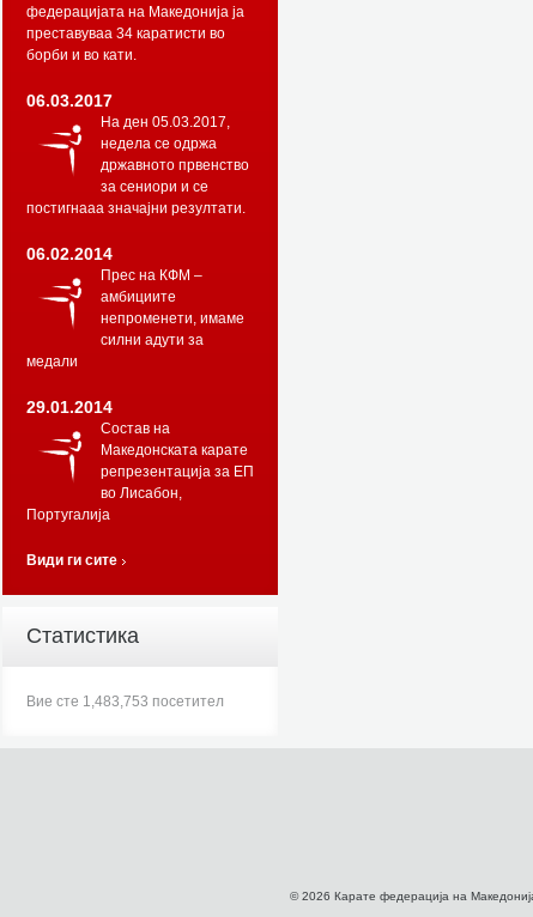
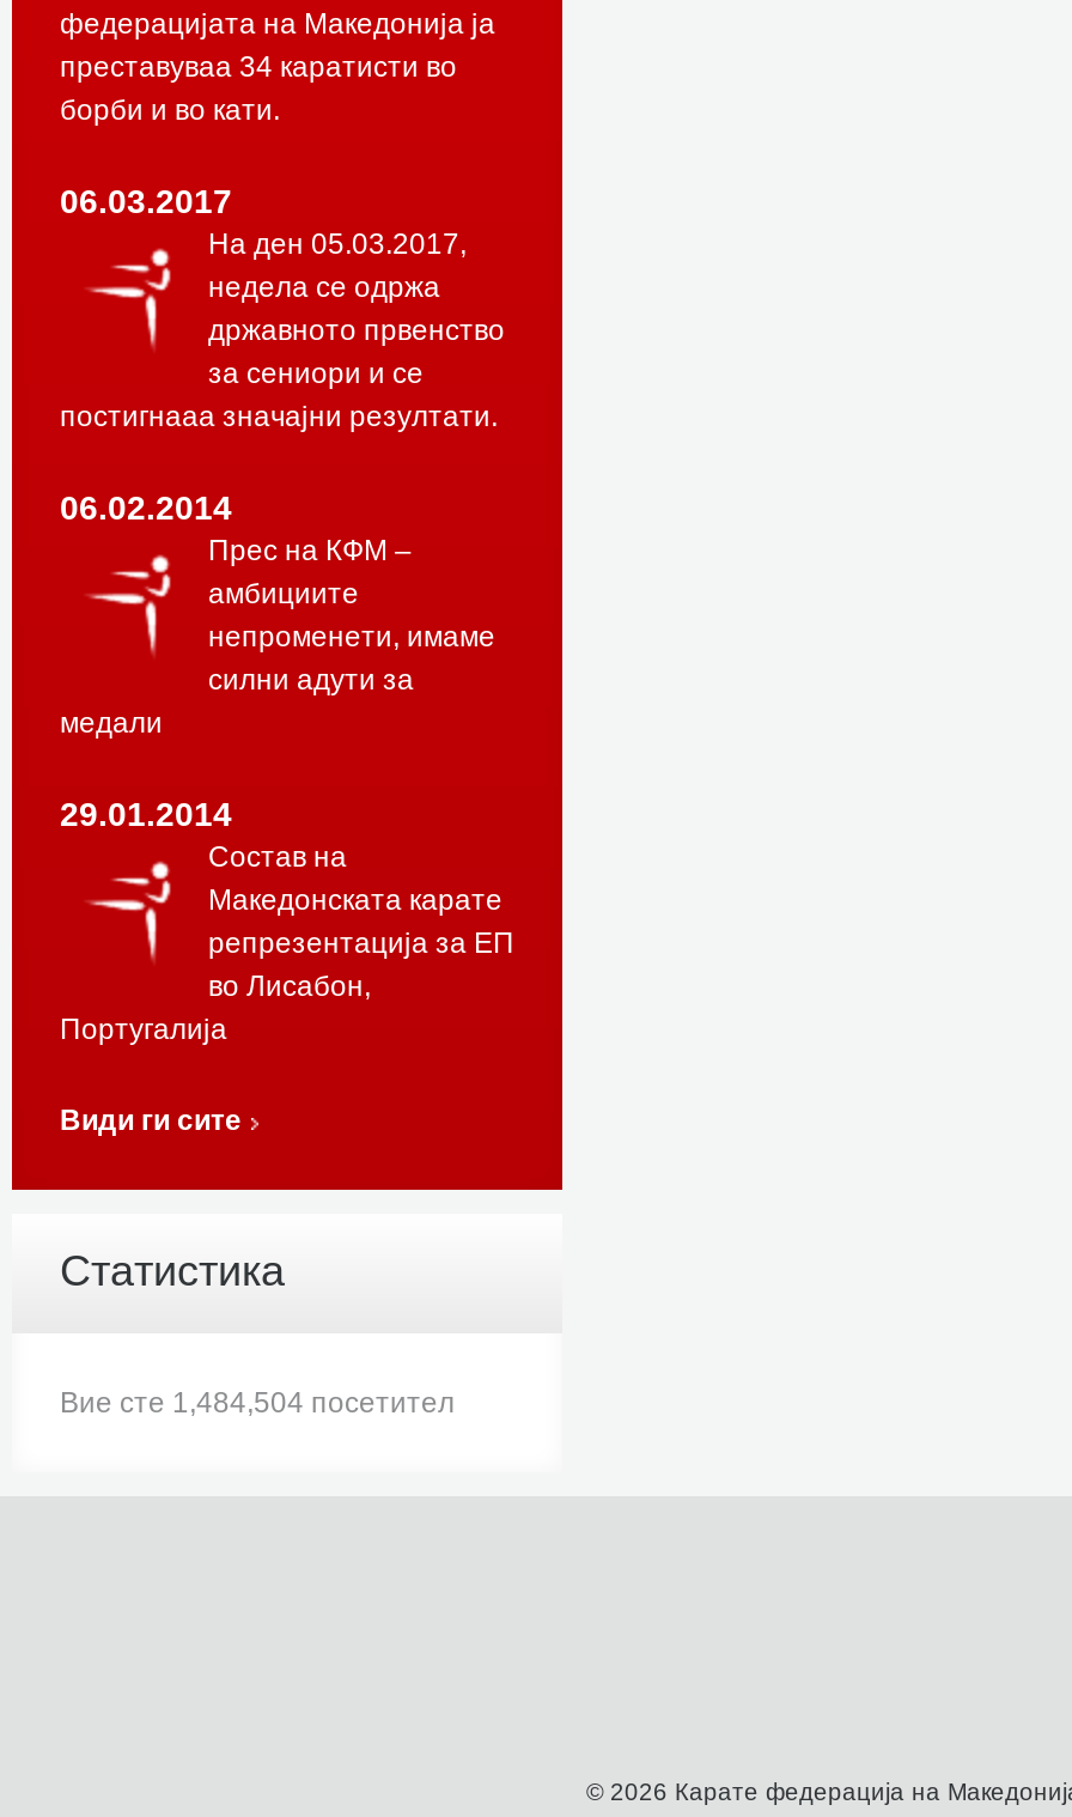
[26,693,224,709] Вие сте 1,483,753 посетител -> [60,1385,455,1419] Вие сте 1,484,504 посетител

